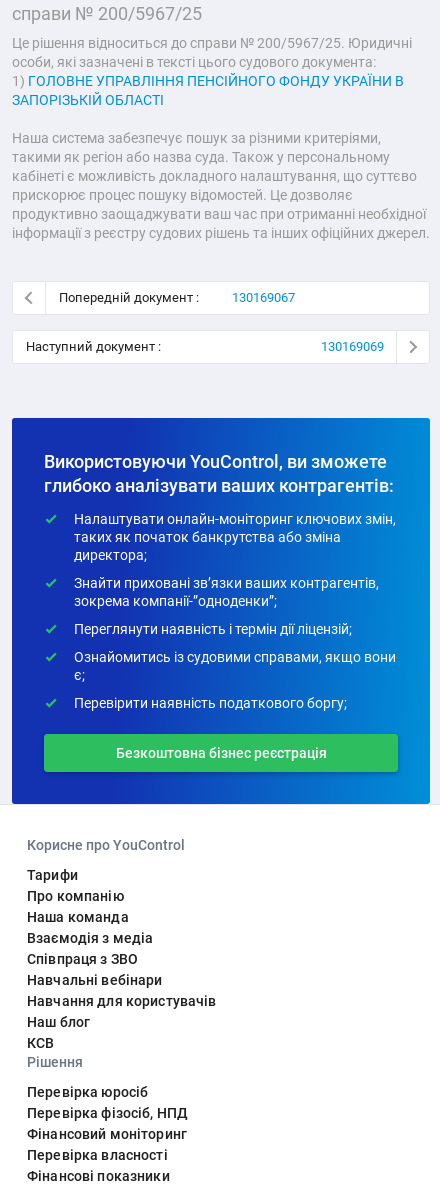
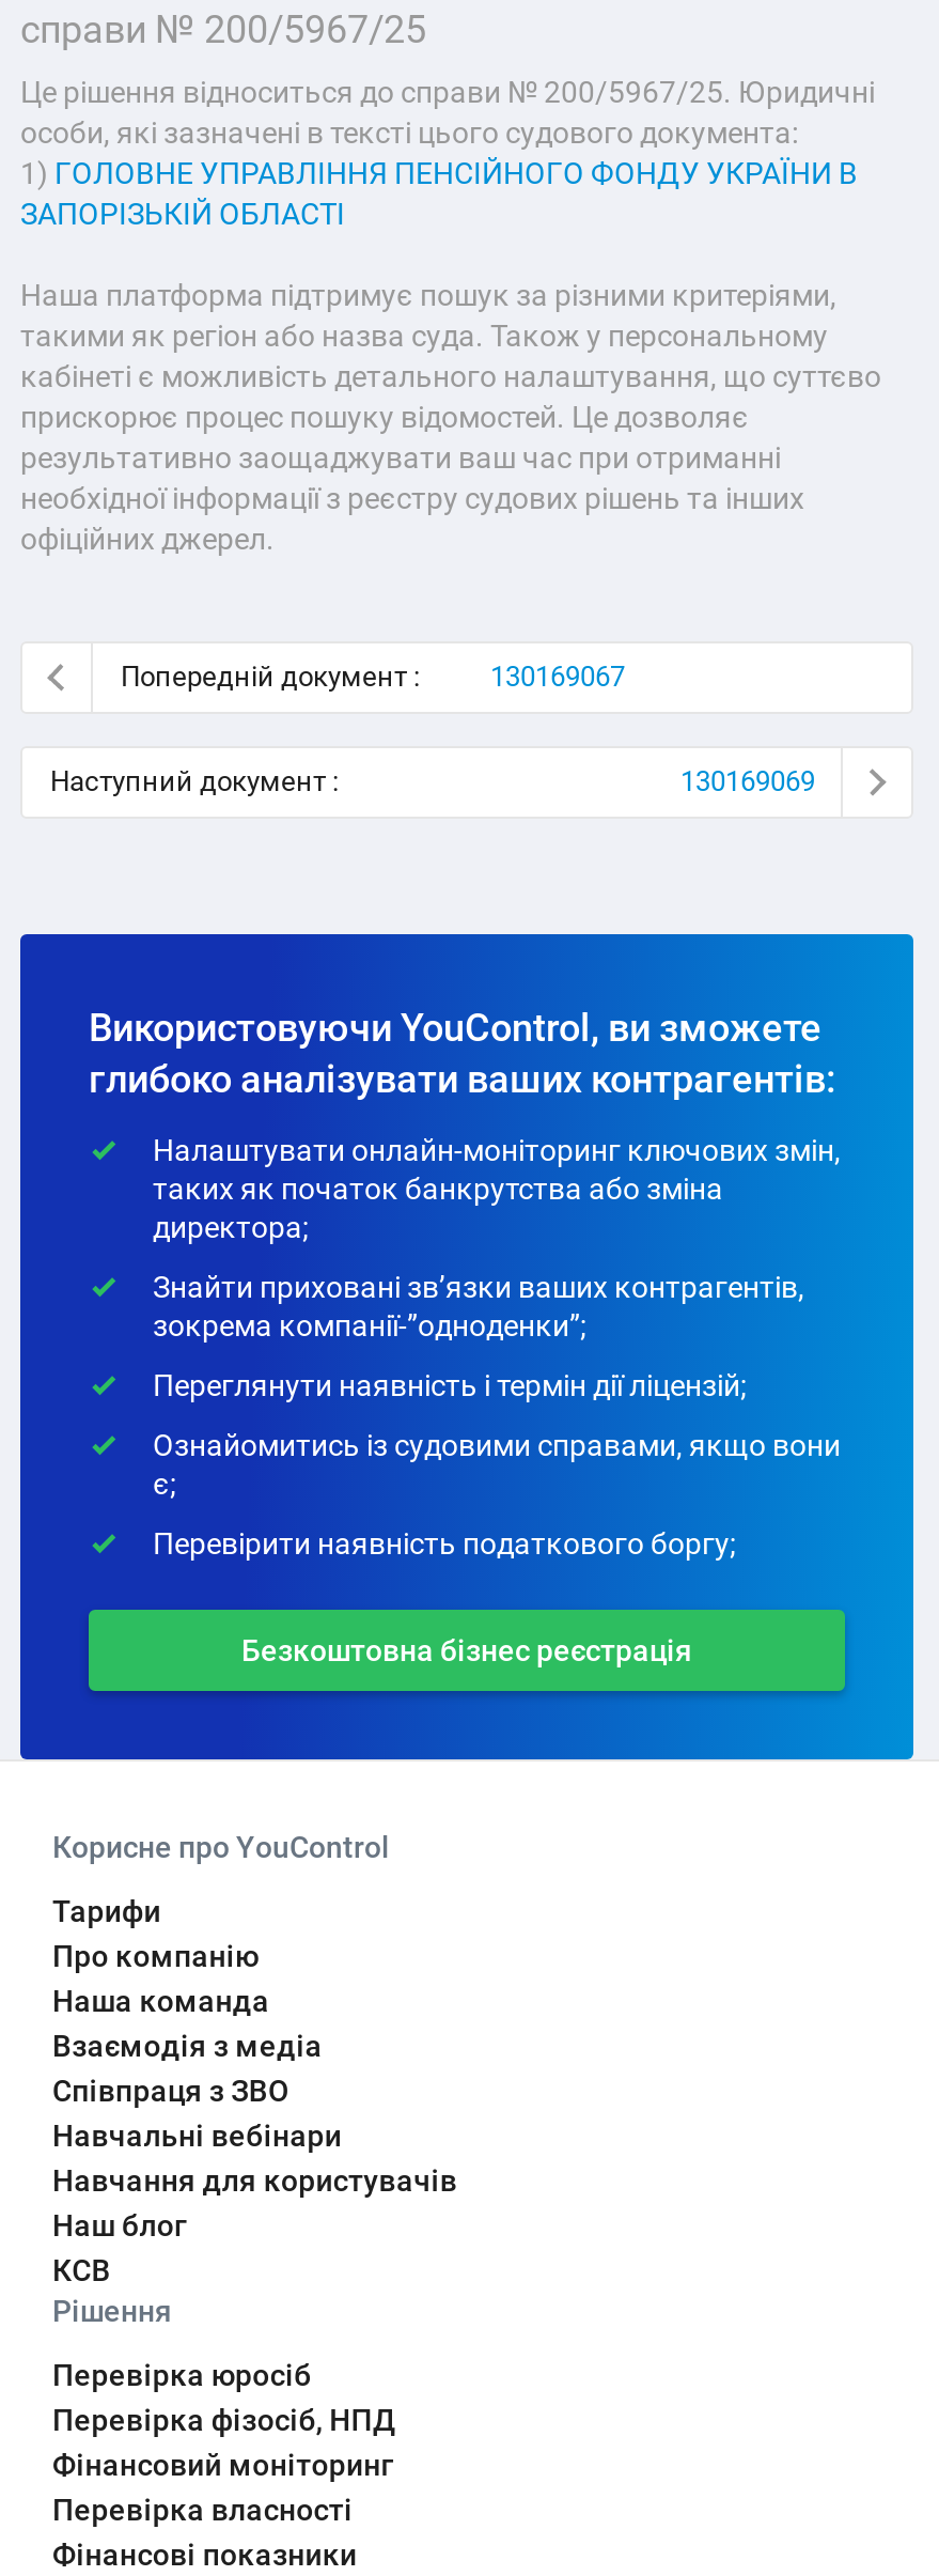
[12,129,381,145] Наша система забезпечує пошук за різними критеріями, -> [20,277,836,311] Наша платформа підтримує пошук за різними критеріями,
[12,167,417,183] кабінеті є можливість докладного налаштування, що суттєво -> [20,358,881,392] кабінеті є можливість детального налаштування, що суттєво
[12,205,430,240] продуктивно заощаджувати ваш час при отриманні необхідної | інформації з реєстру судових рішень та інших офіційних джерел. -> [20,439,804,555] результативно заощаджувати ваш час при отриманні | необхідної інформації з реєстру судових рішень та інших | офіційних джерел.

